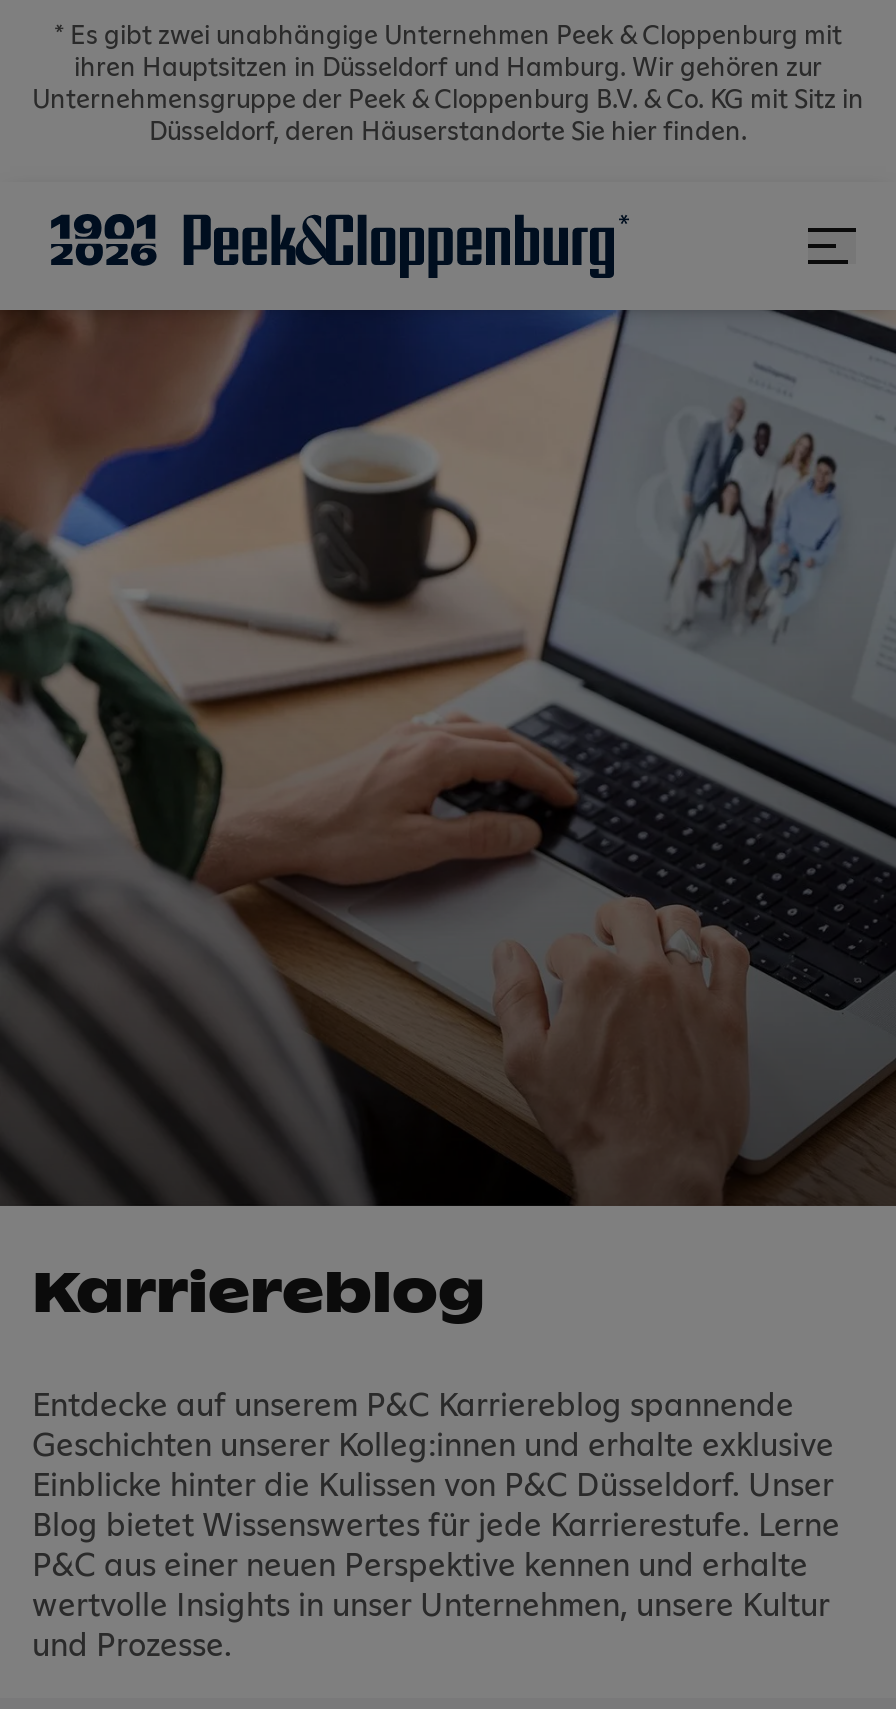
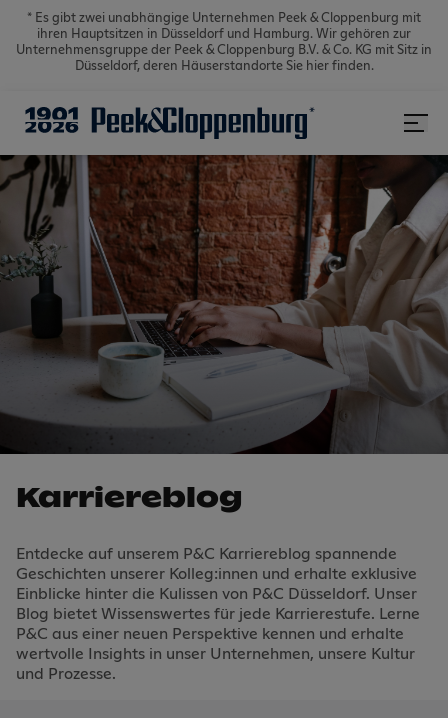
[6,308,890,1208] [image] -> [3,154,445,455] [image]

